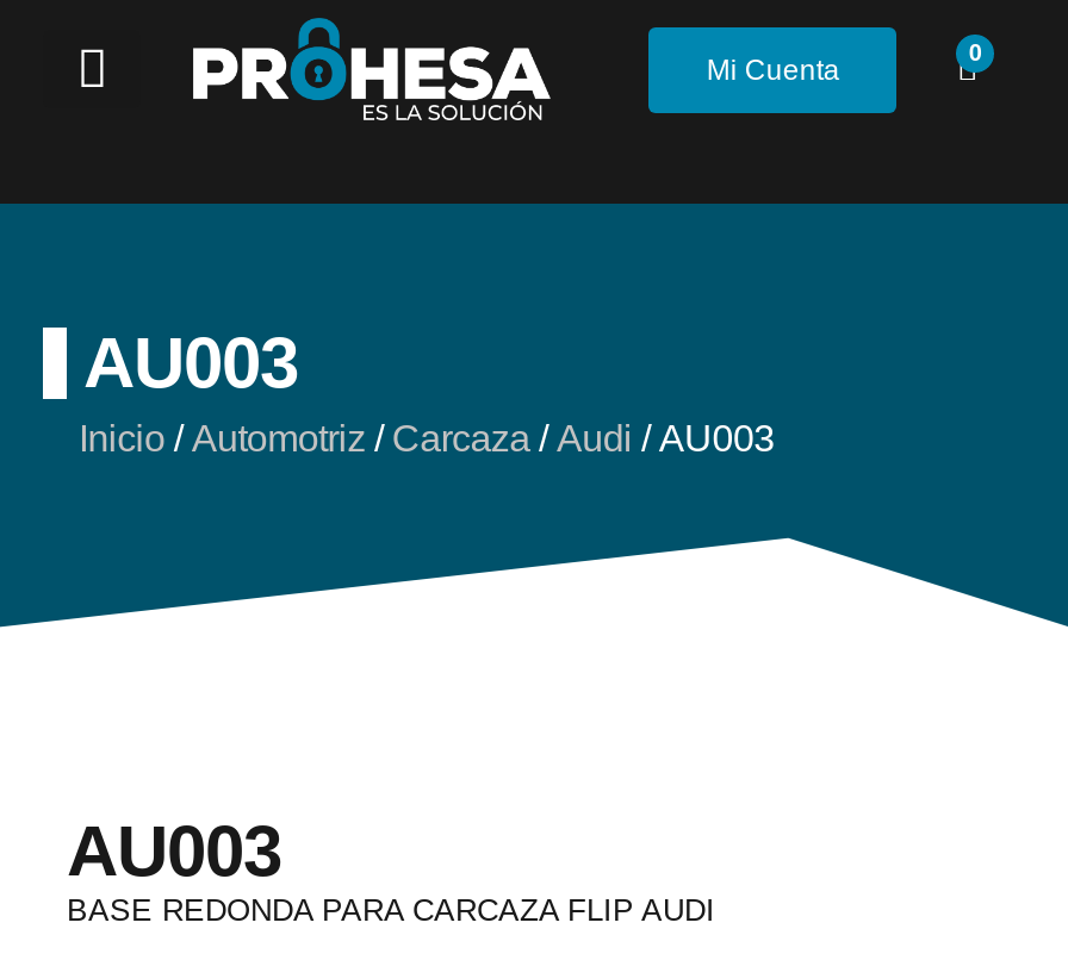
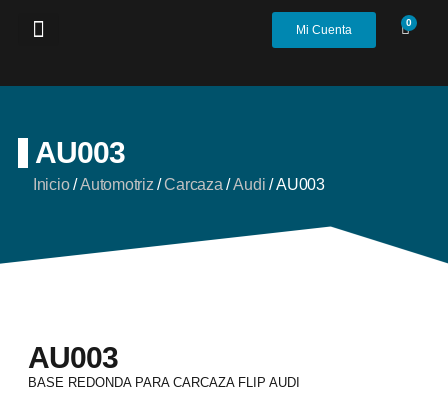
[191,15,551,123] [image] -> none

